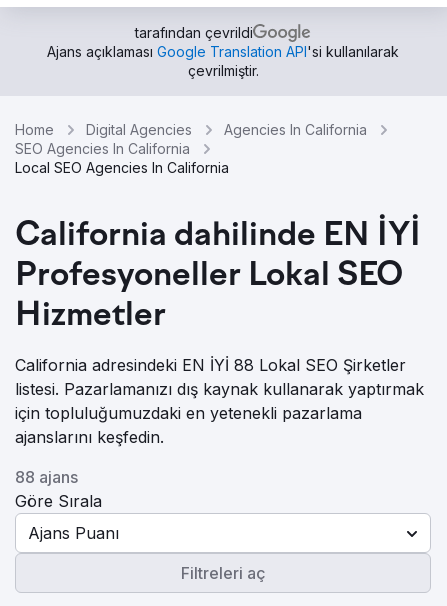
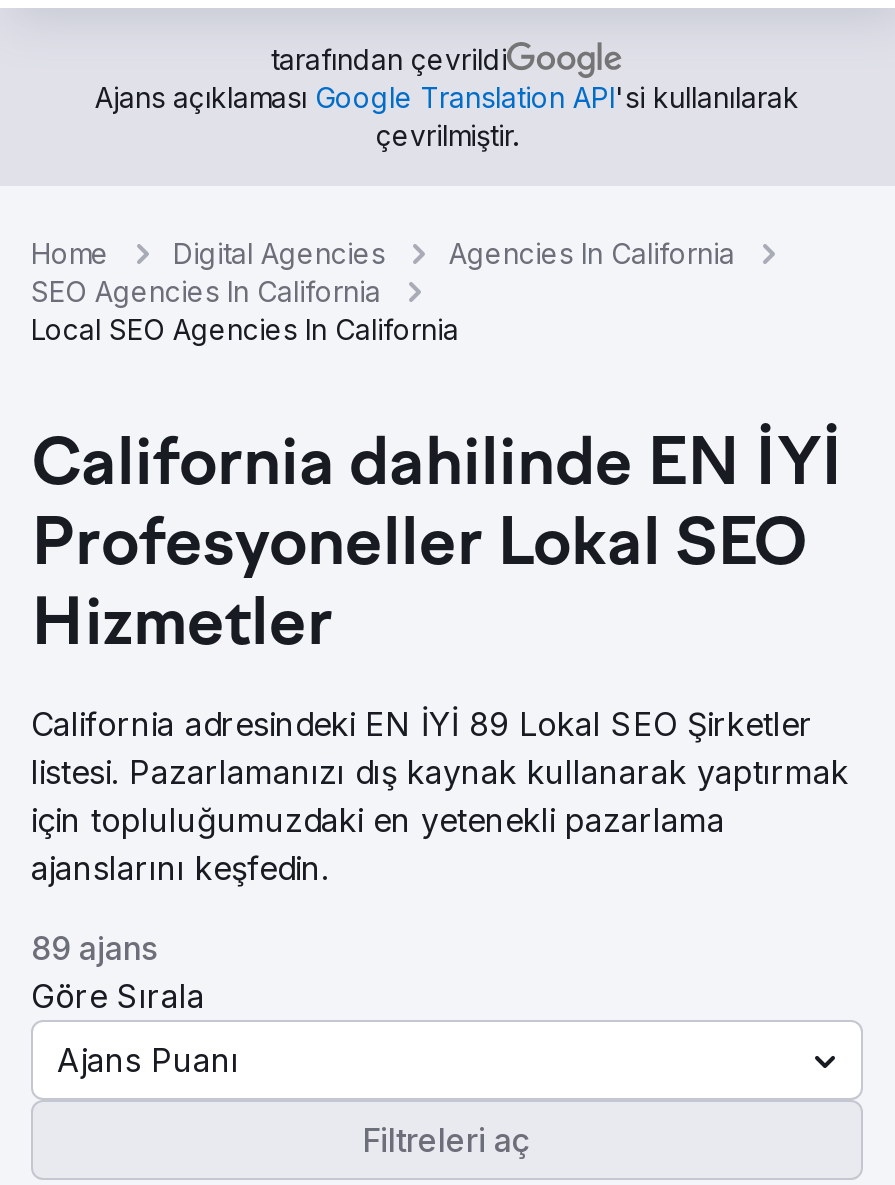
[15,355,406,375] California adresindeki EN İYİ 88 Lokal SEO Şirketler -> [31,704,813,744] California adresindeki EN İYİ 89 Lokal SEO Şirketler
[15,467,78,487] 88 ajans -> [31,928,157,968] 89 ajans

